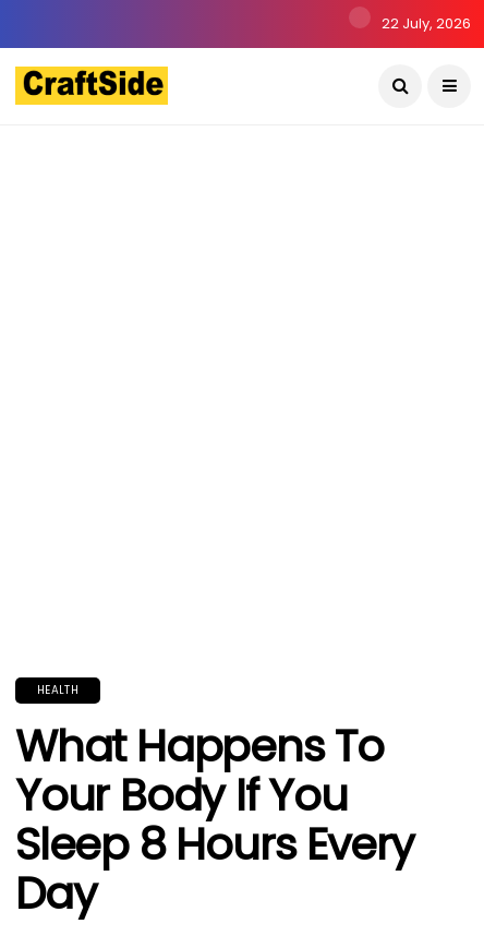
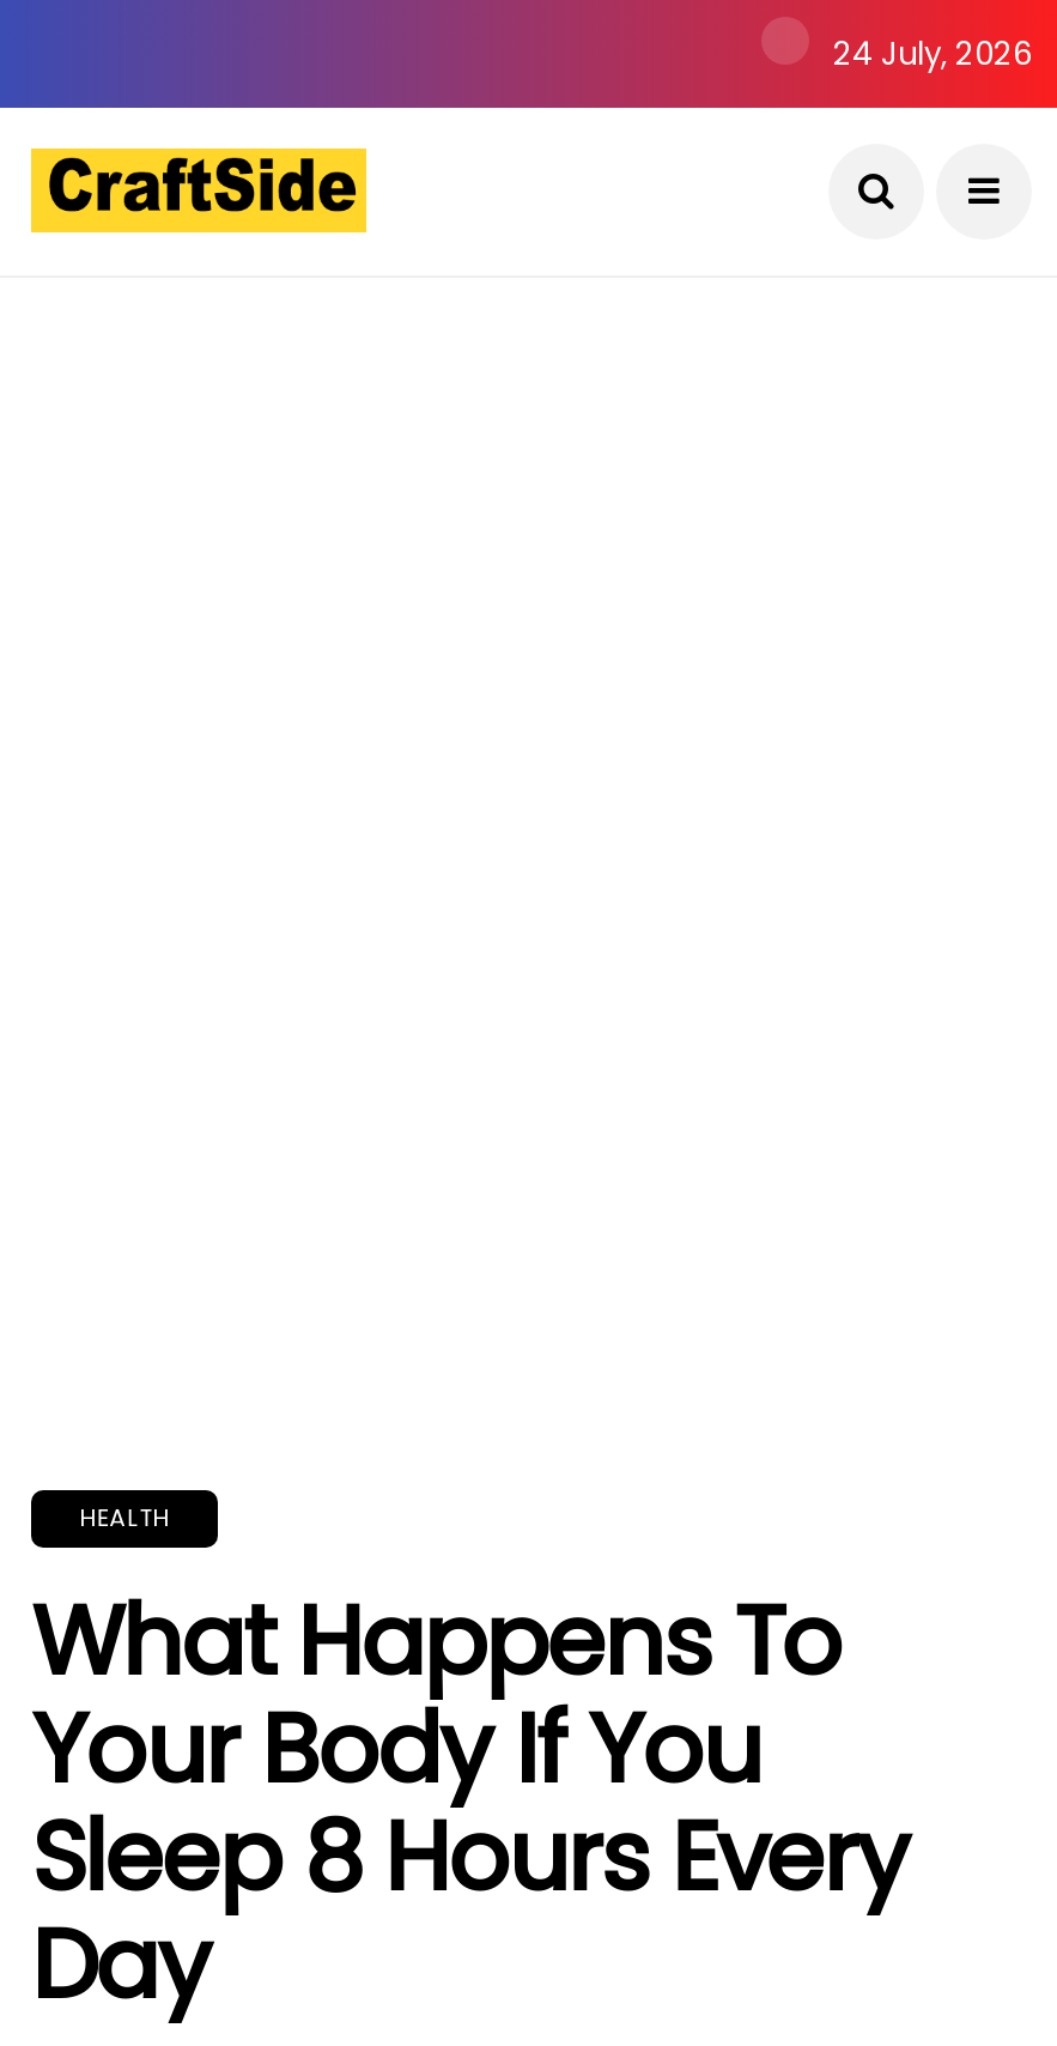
[382,13,471,34] 22 July, 2026 -> [833,31,1032,77] 24 July, 2026

